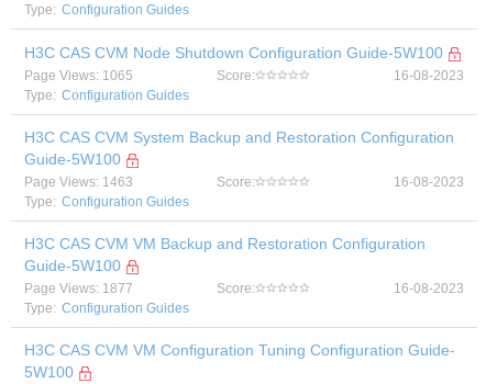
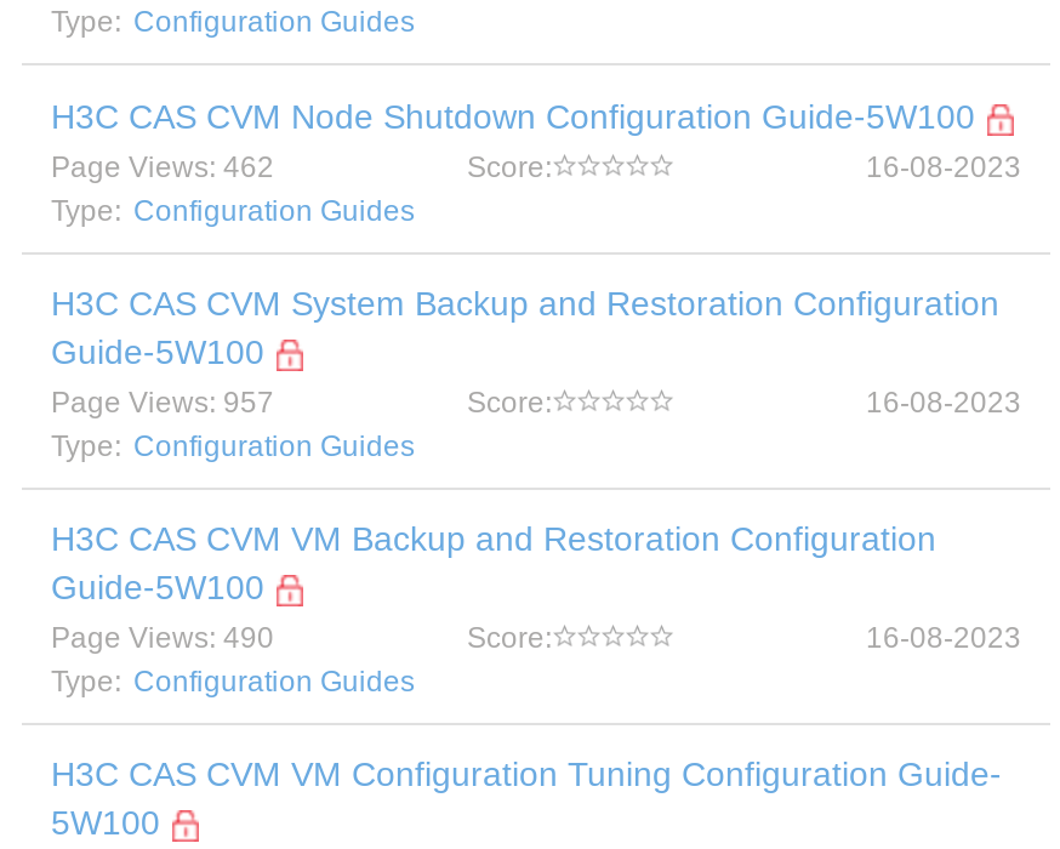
[24,68,133,83] Page Views: 1065 -> [51,150,274,184] Page Views: 462
[24,174,133,190] Page Views: 1463 -> [51,386,274,420] Page Views: 957
[24,281,133,296] Page Views: 1877 -> [51,621,274,655] Page Views: 490

